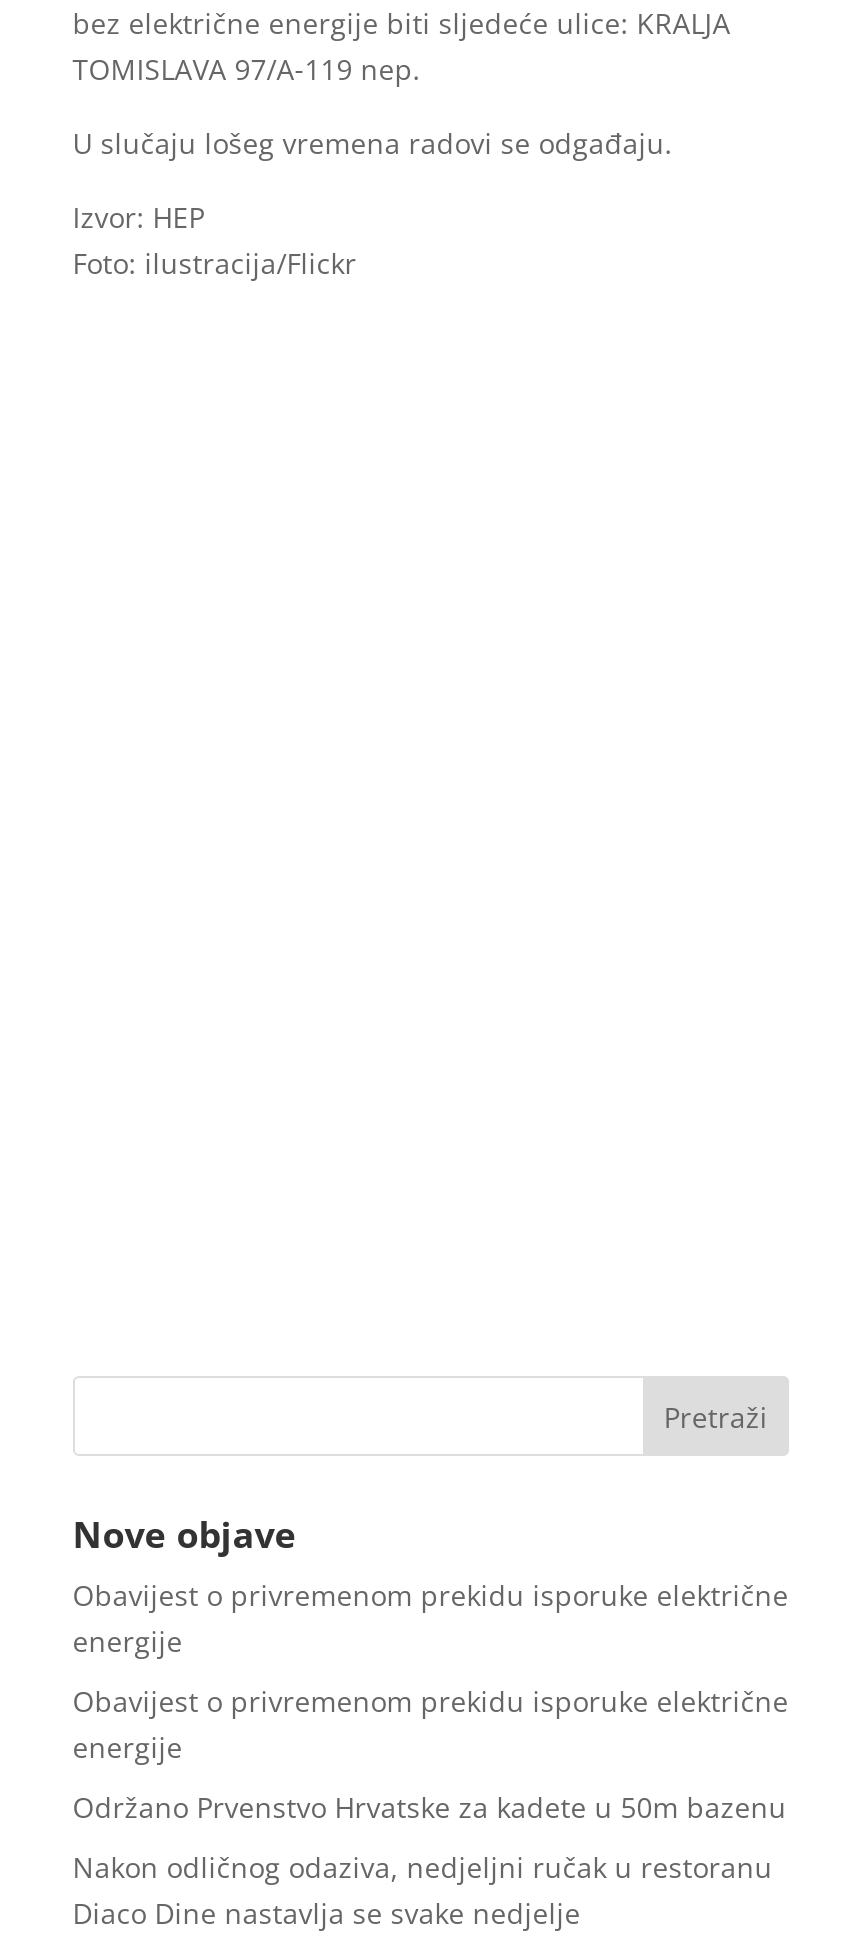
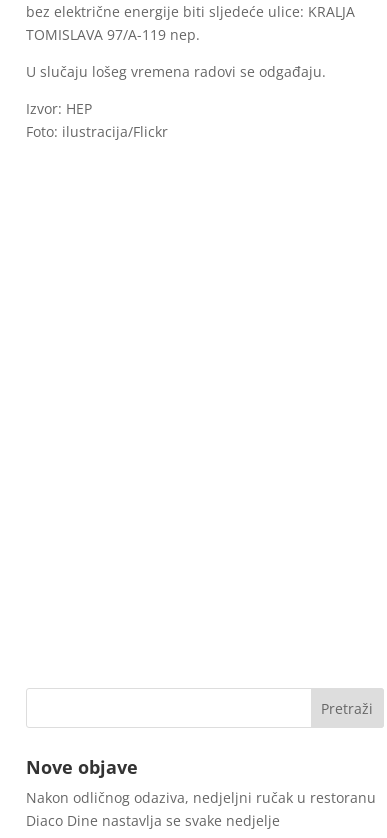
[73,1576,789,1826] Obavijest o privremenom prekidu isporuke električne | energije | Obavijest o privremenom prekidu isporuke električne | energije | Održano Prvenstvo Hrvatske za kadete u 50m bazenu -> none

